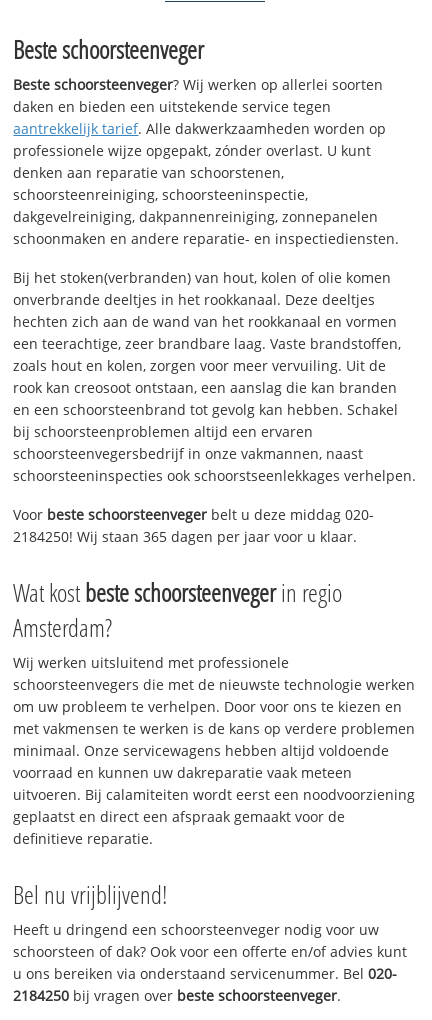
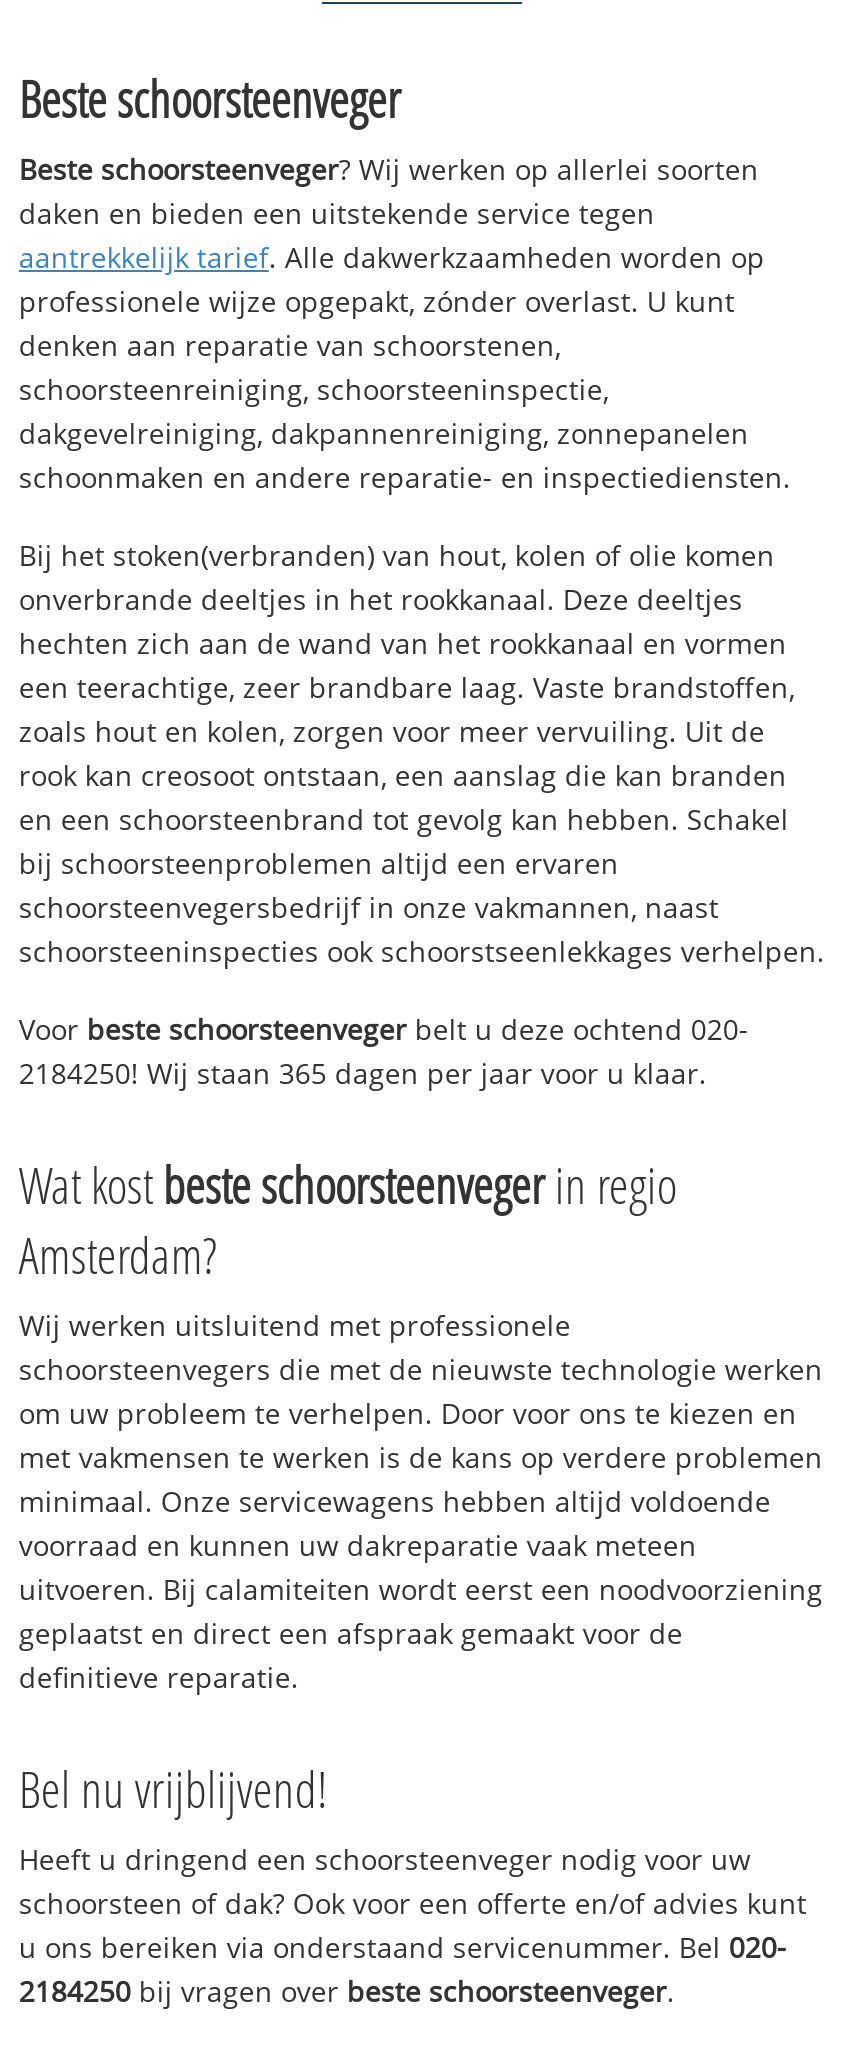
[13,505,374,524] Voor beste schoorsteenveger belt u deze middag 020- -> [19,1010,749,1048] Voor beste schoorsteenveger belt u deze ochtend 020-

